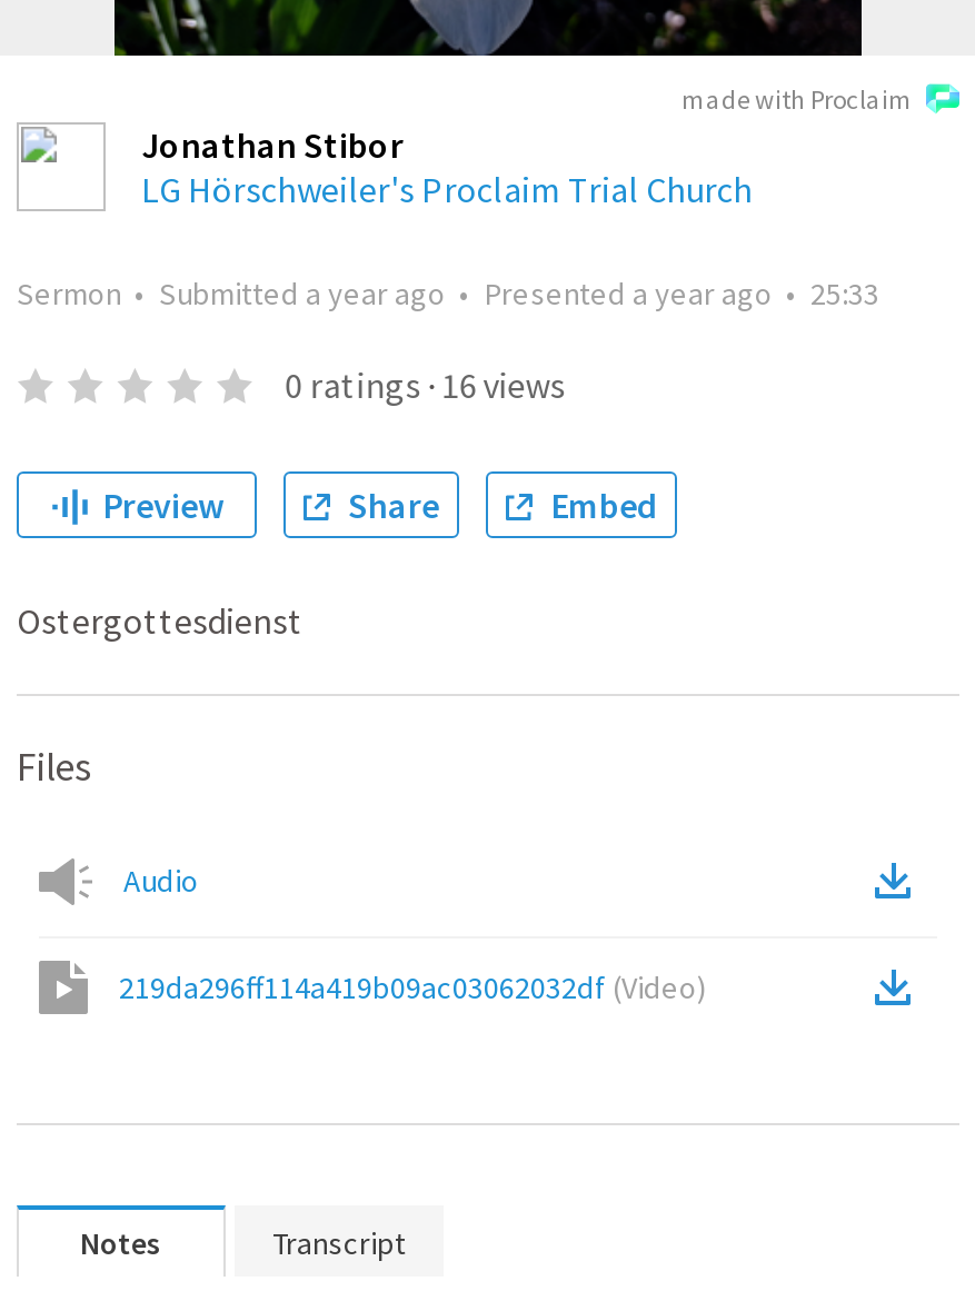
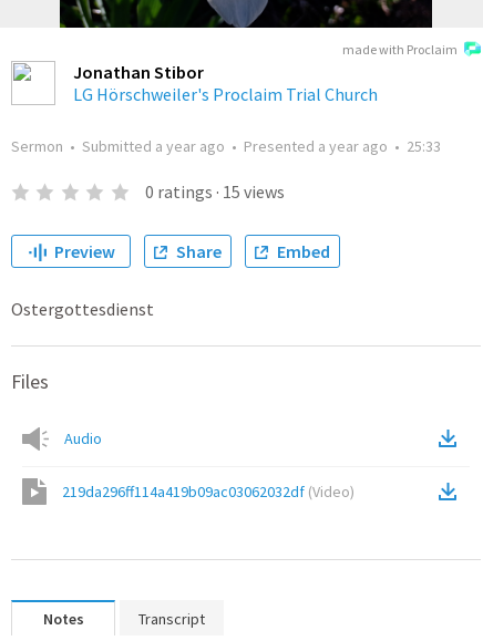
[285,363,565,407] 0 ratings · 16 views -> [145,180,284,203] 0 ratings · 15 views

